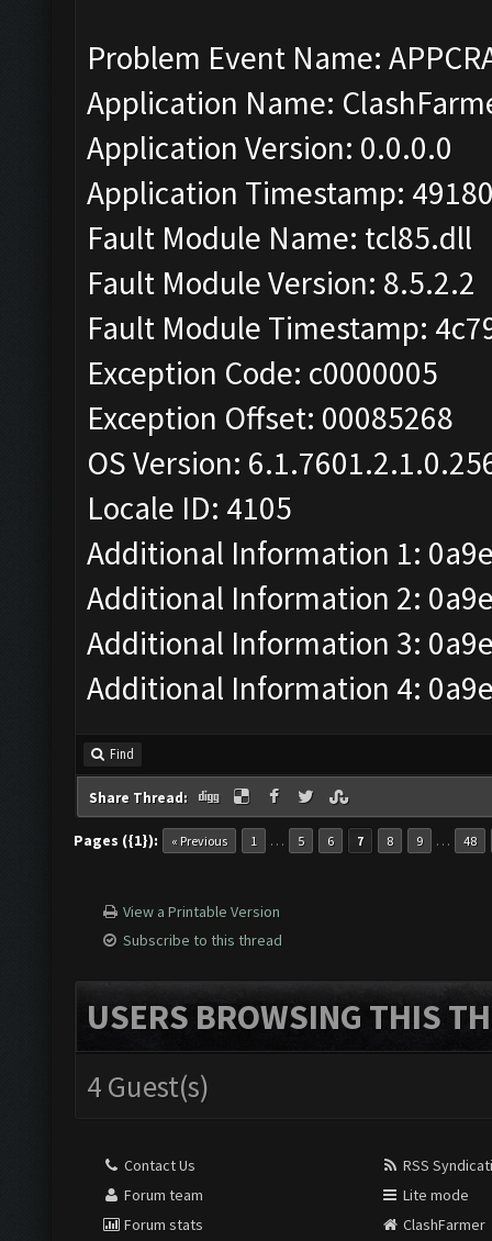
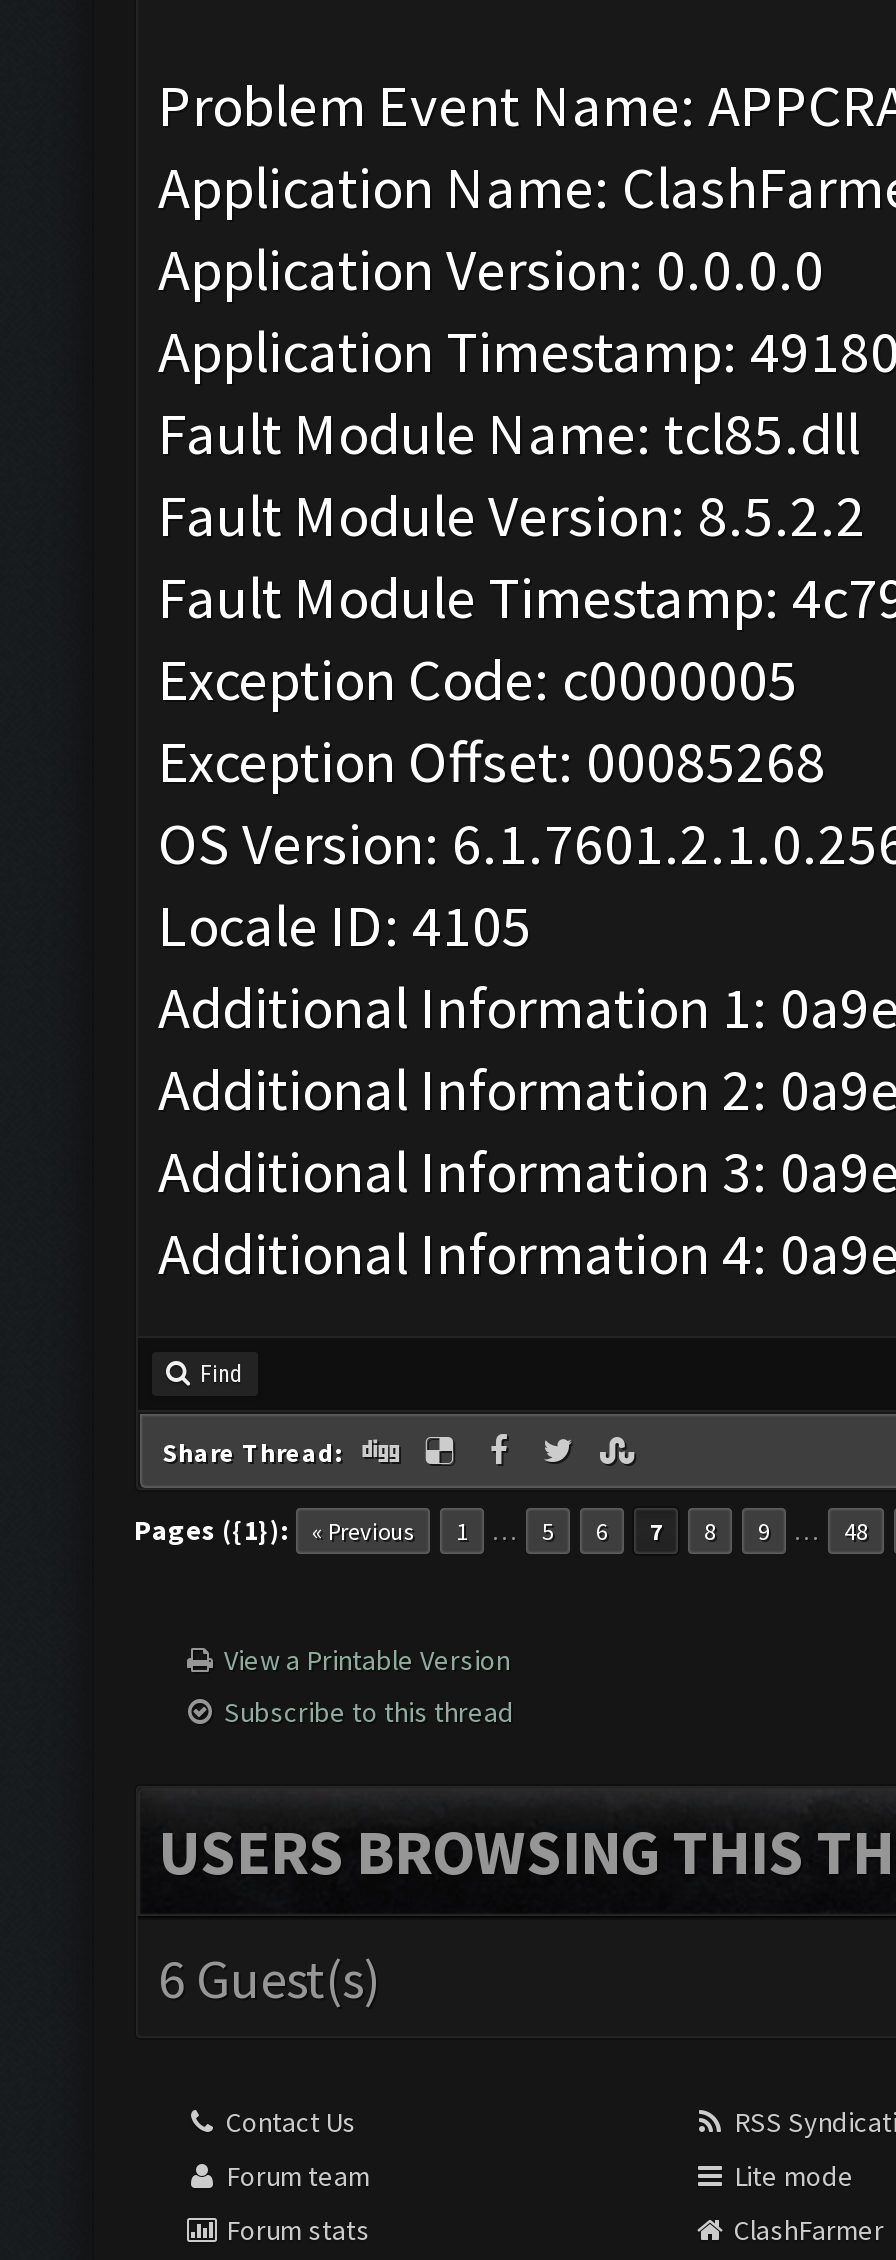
[87,1067,210,1105] 4 Guest(s) -> [158,1944,382,2012] 6 Guest(s)

